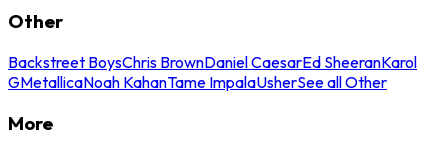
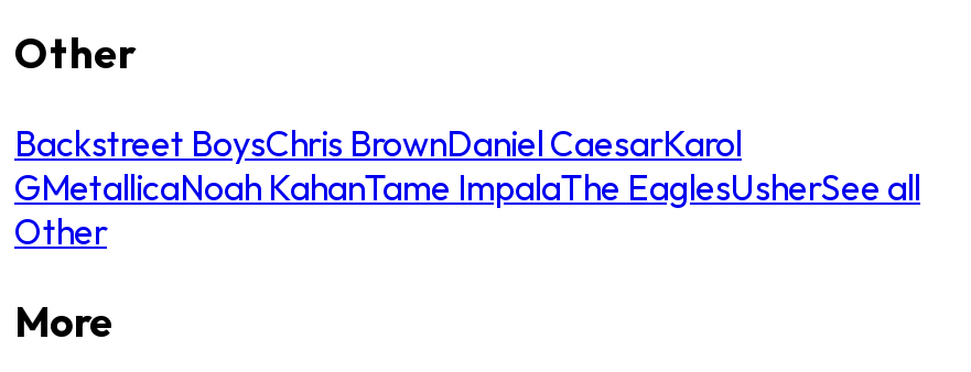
[8,52,417,92] Backstreet BoysChris BrownDaniel CaesarEd SheeranKarol | GMetallicaNoah KahanTame ImpalaUsherSee all Other -> [14,121,920,253] Backstreet BoysChris BrownDaniel CaesarKarol | GMetallicaNoah KahanTame ImpalaThe EaglesUsherSee all | Other

